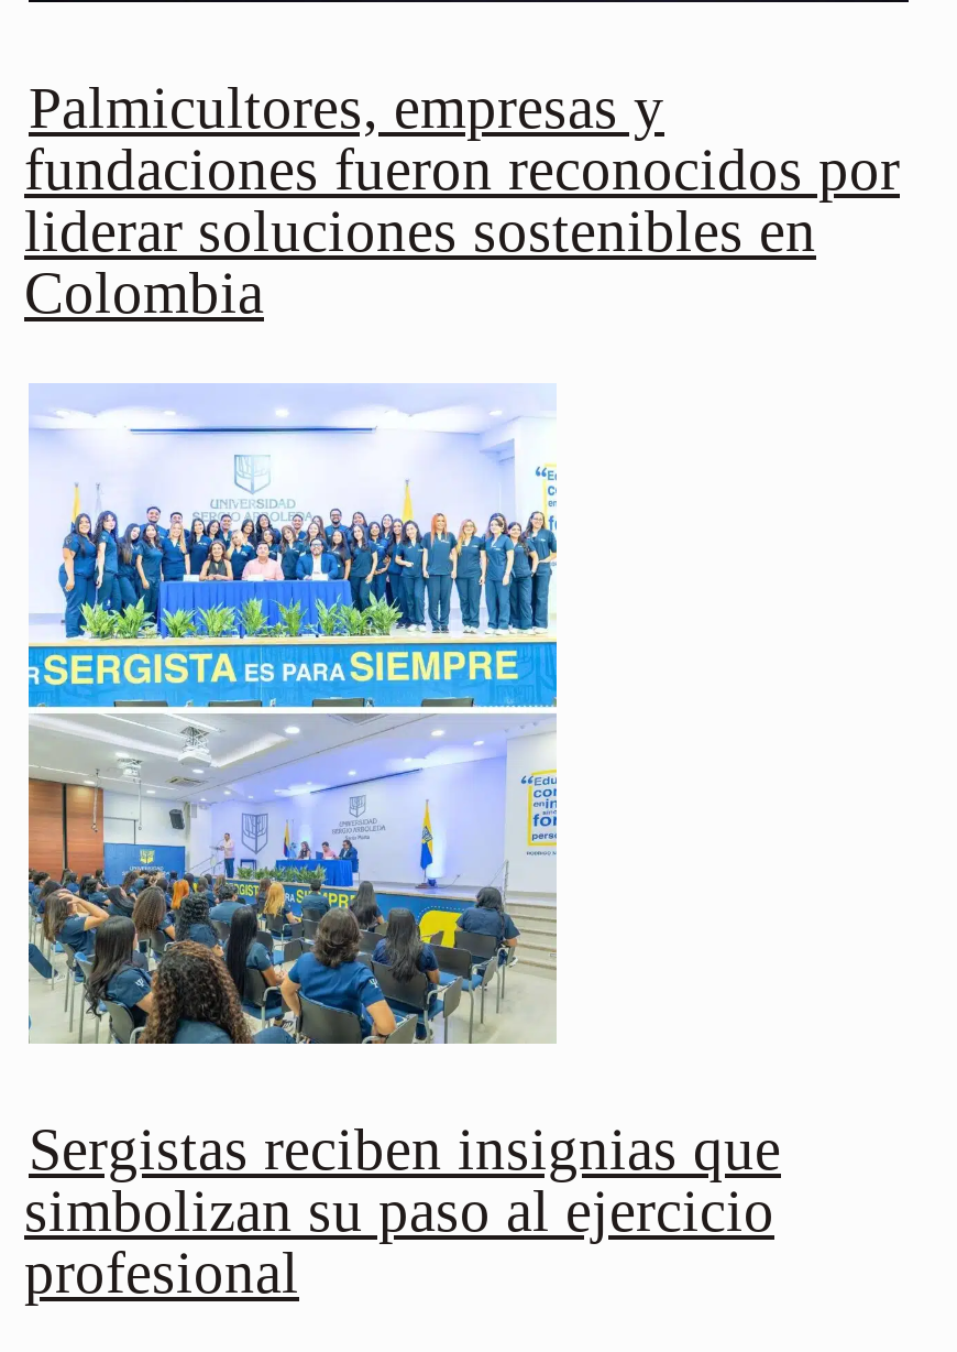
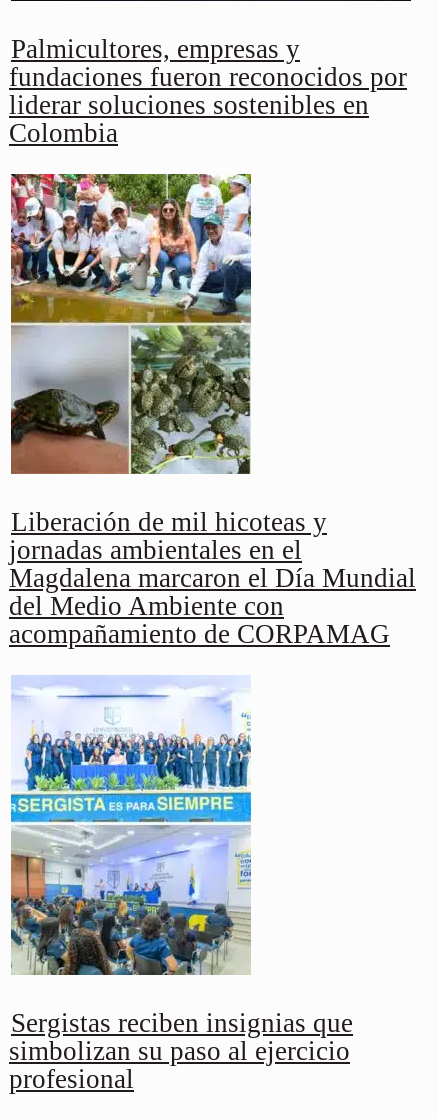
none -> [9,173,416,649] [image] | Liberación de mil hicoteas y | jornadas ambientales en el | Magdalena marcaron el Día Mundial | del Medio Ambiente con | acompañamiento de CORPAMAG

